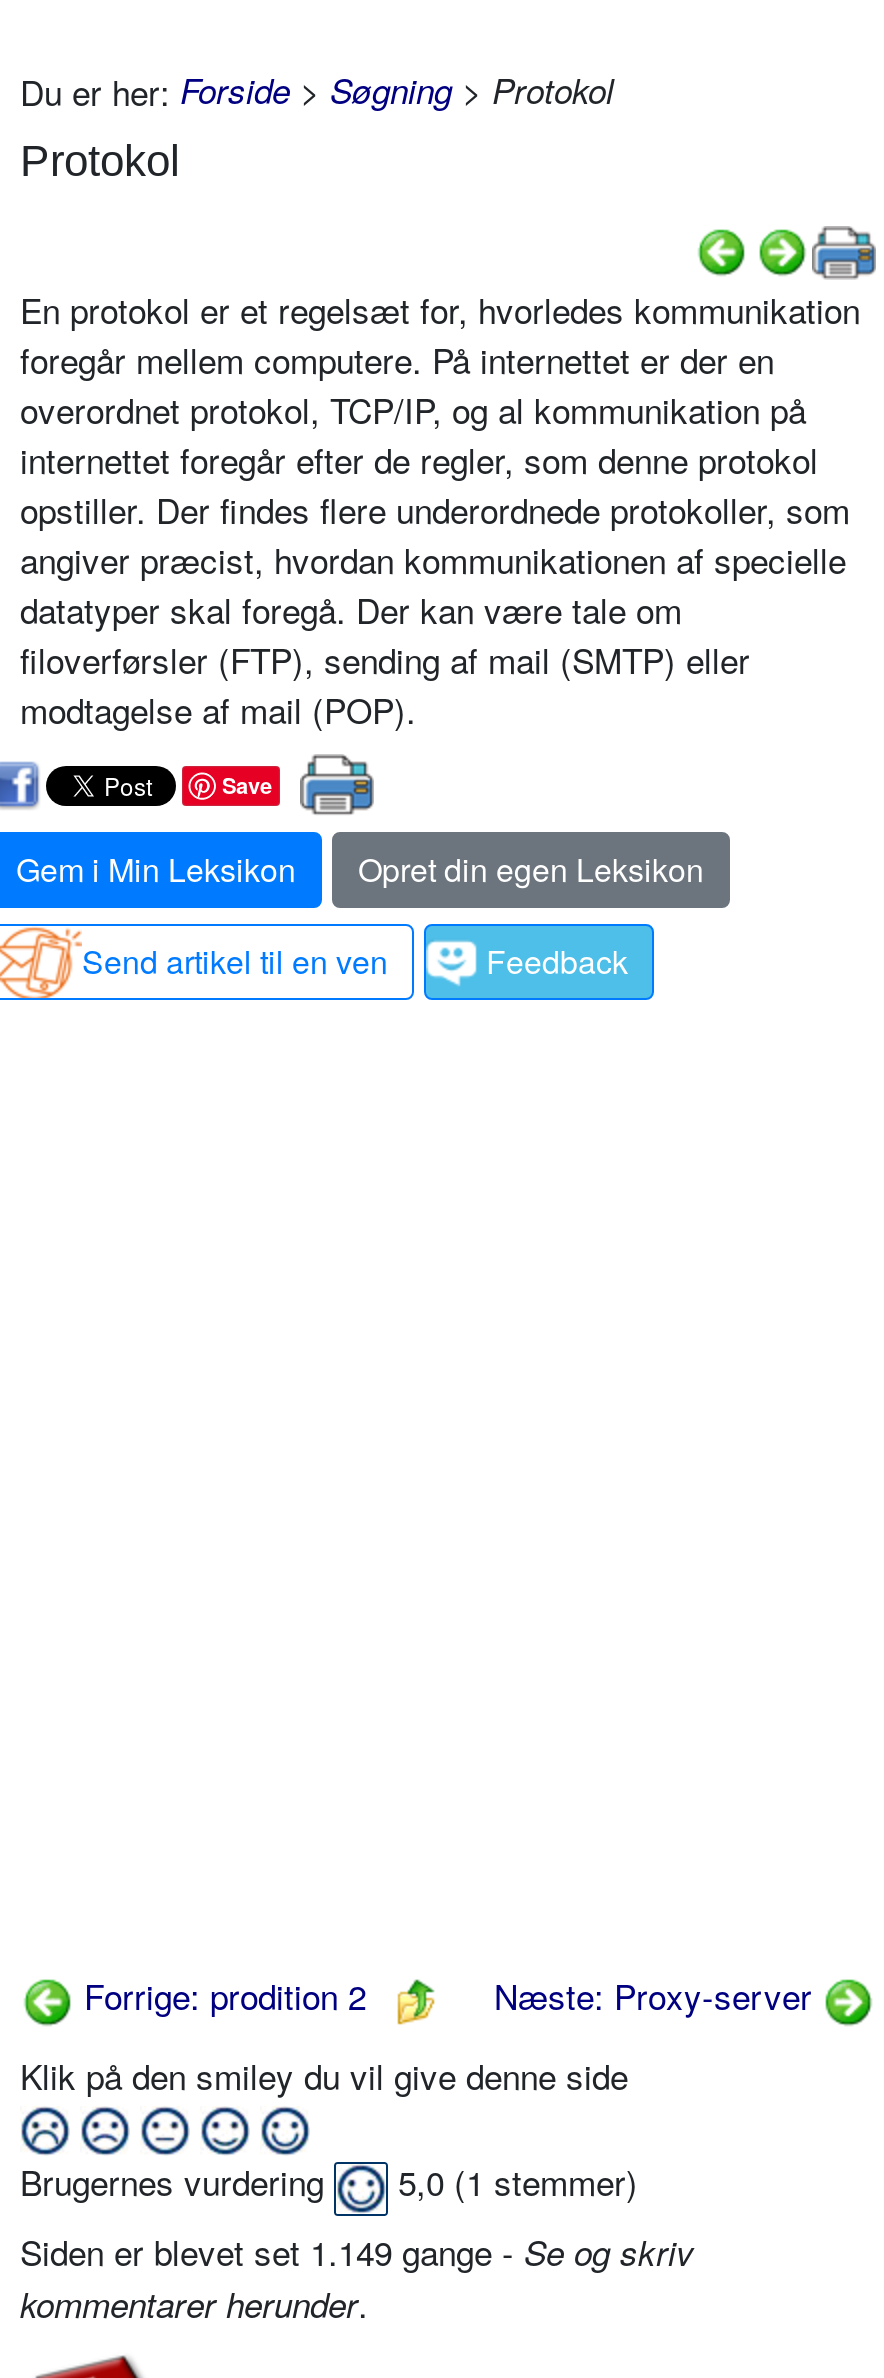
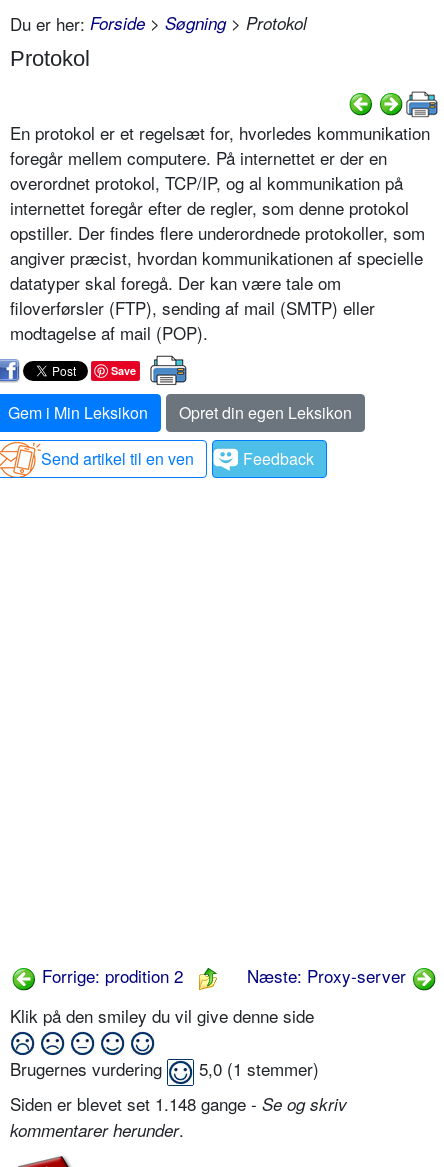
[20,2225,694,2275] Siden er blevet set 1.149 gange - Se og skriv -> [10,1090,347,1115] Siden er blevet set 1.148 gange - Se og skriv

